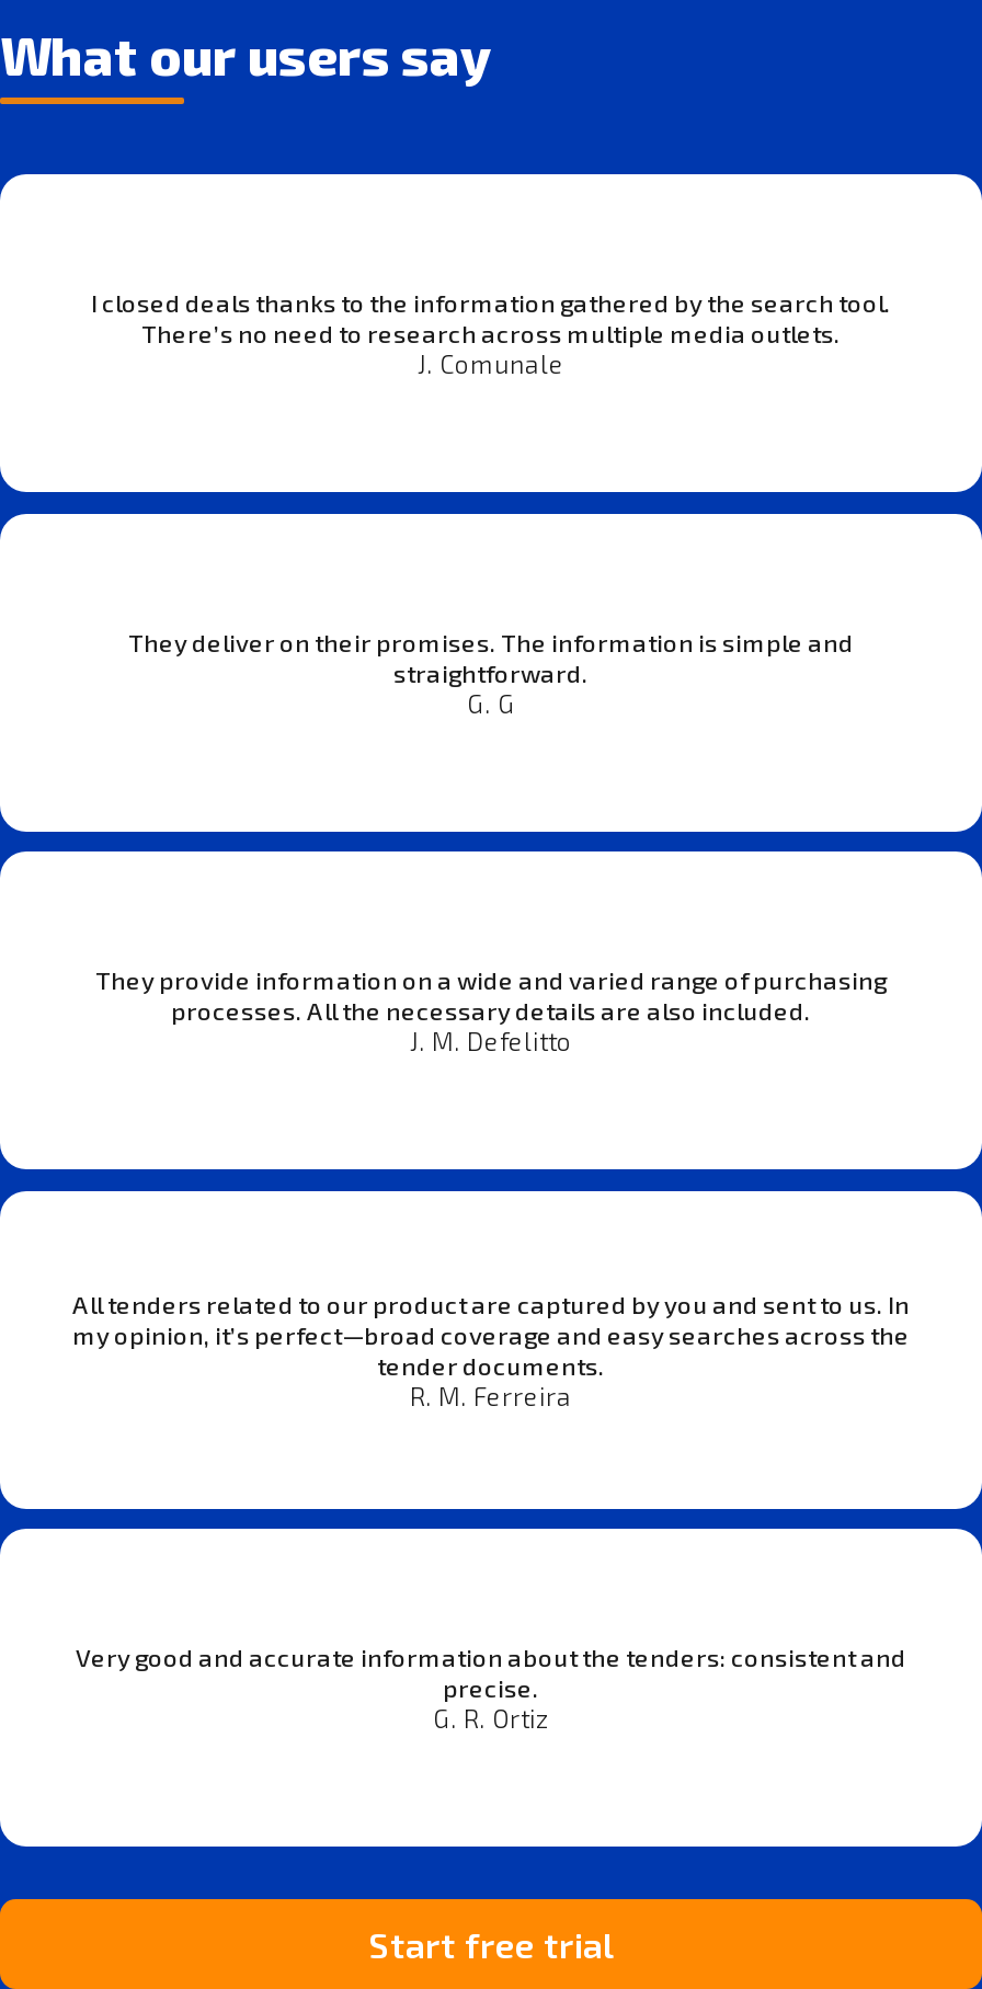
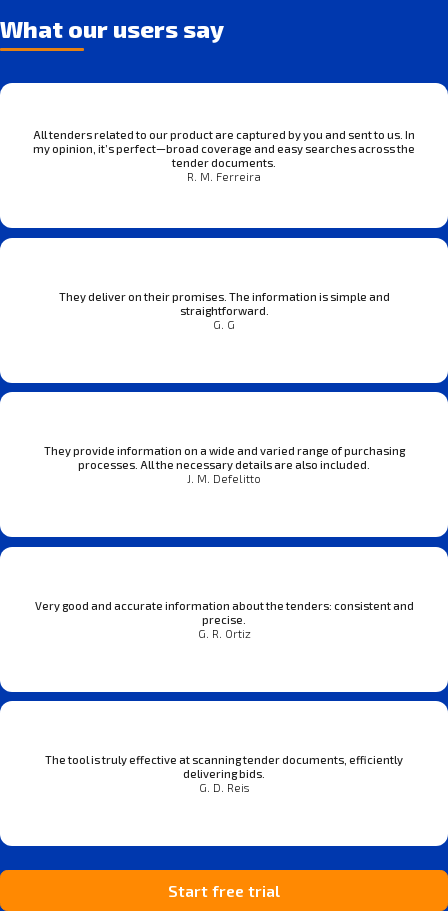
[91,288,891,378] I closed deals thanks to the information gathered by the search tool. | There’s no need to research across multiple media outlets. | J. Comunale -> none
moved [72,1290,910,1410] -> [33,128,415,183]: All tenders related to our product are captured by you and sent to us. In | my opinion, it’s perfect—broad coverage and easy searches across the | tender documents. | R. M. Ferreira
moved [76,1644,906,1734] -> [34,599,413,640]: Very good and accurate information about the tenders: consistent and | precise. | G. R. Ortiz
none -> [45,753,403,794] The tool is truly effective at scanning tender documents, efficiently | delivering bids. | G. D. Reis

